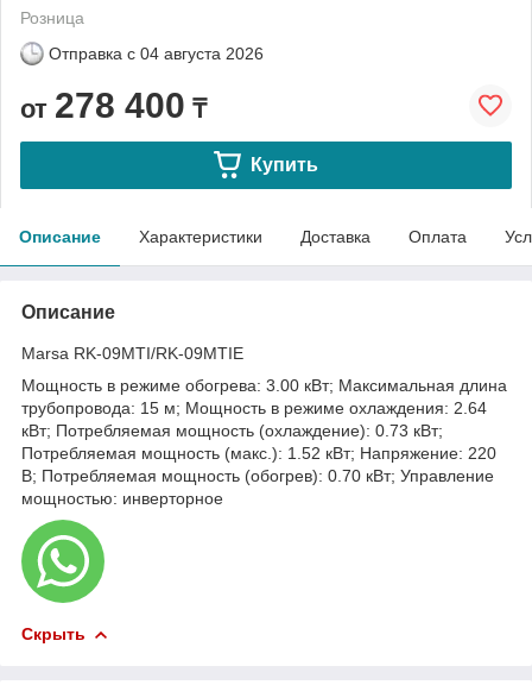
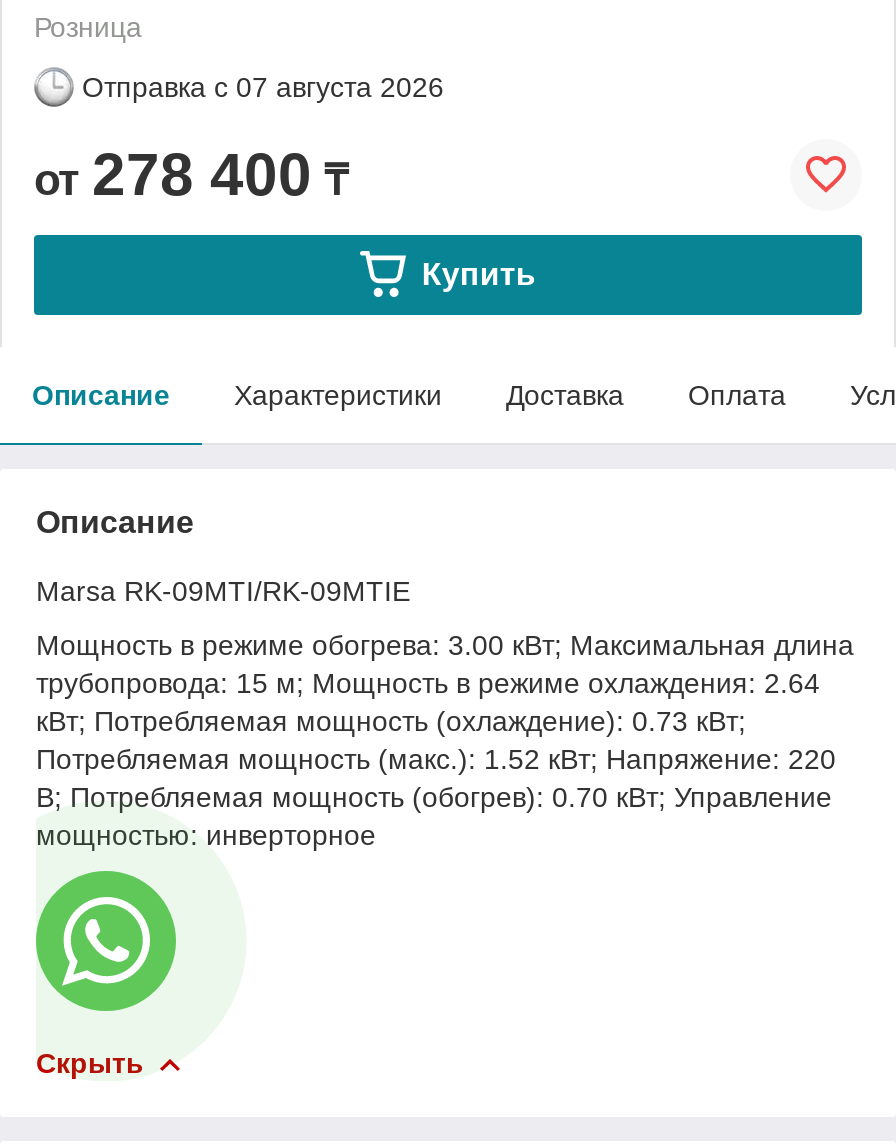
[49,44,264,63] Отправка с 04 августа 2026 -> [82,71,444,103] Отправка с 07 августа 2026

